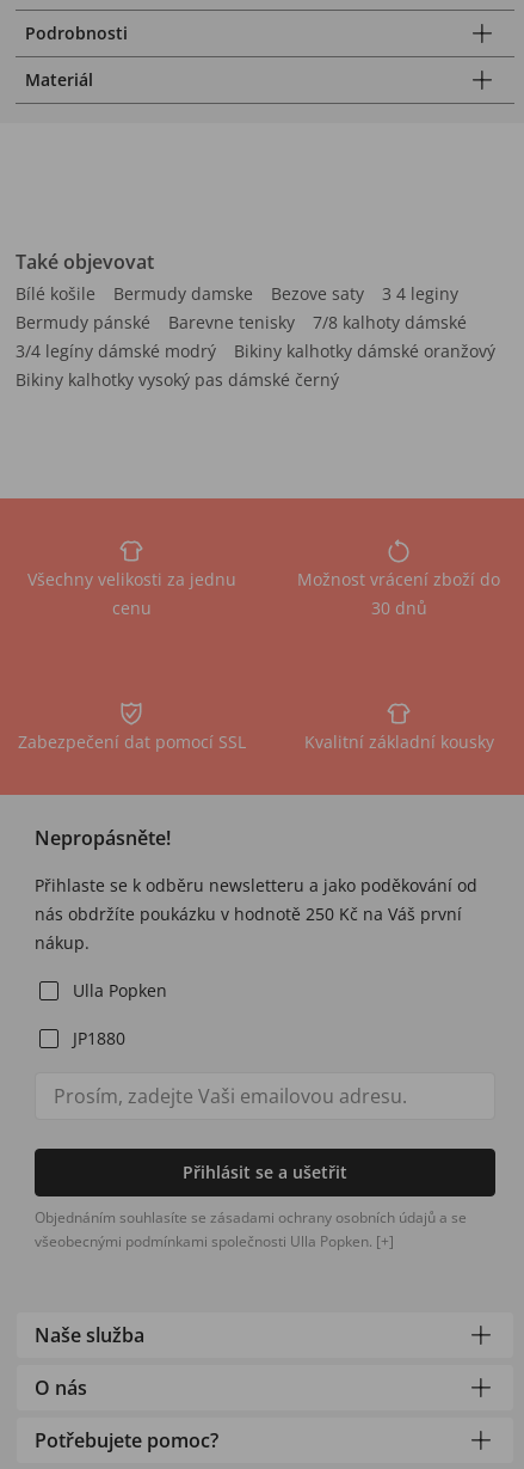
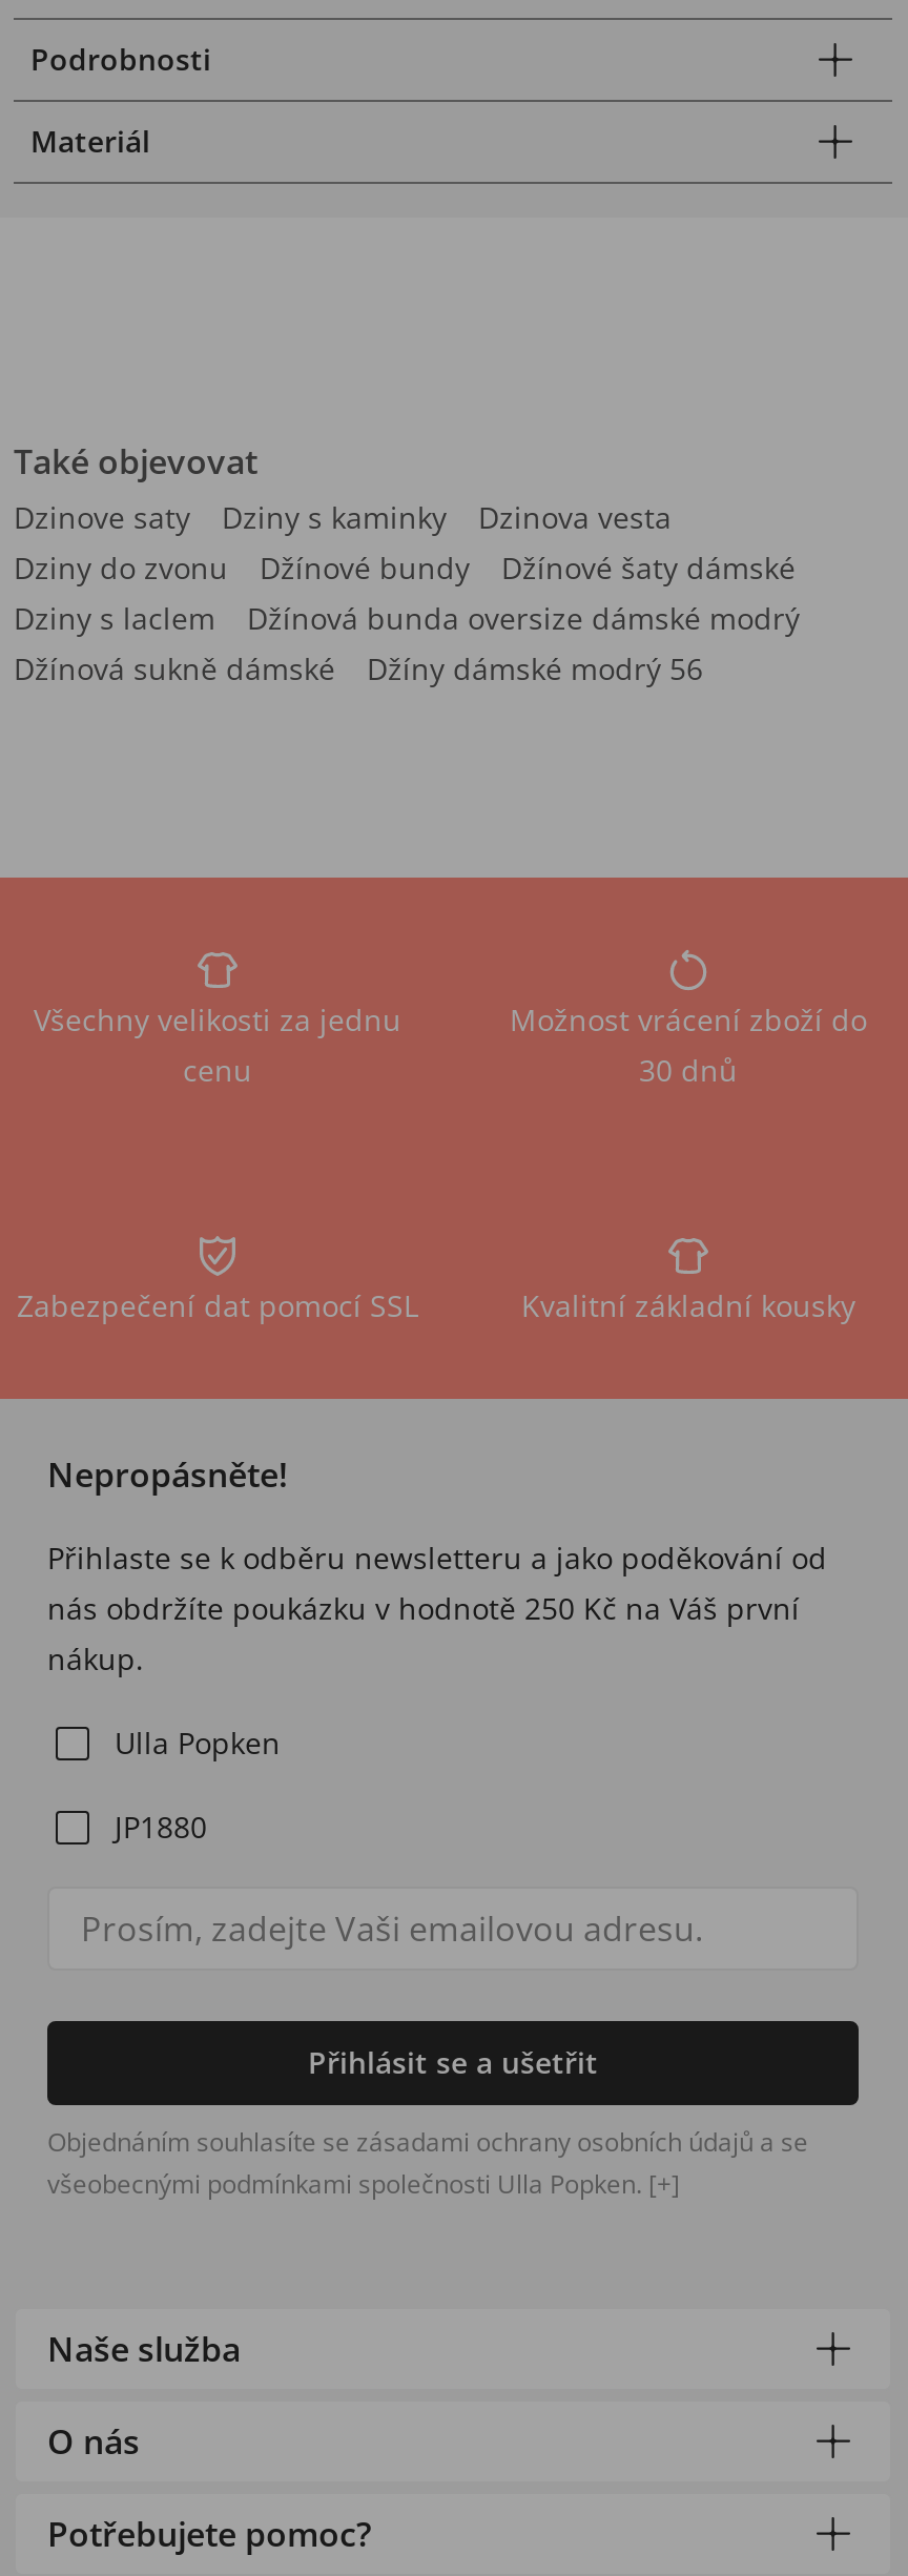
[16,282,495,391] Bílé košile | Bermudy damske | Bezove saty | 3 4 leginy | Bermudy pánské | Barevne tenisky | 7/8 kalhoty dámské | 3/4 legíny dámské modrý | Bikiny kalhotky dámské oranžový | Bikiny kalhotky vysoký pas dámské černý -> [14,497,800,688] Dzinove saty | Dziny s kaminky | Dzinova vesta | Dziny do zvonu | Džínové bundy | Džínové šaty dámské | Dziny s laclem | Džínová bunda oversize dámské modrý | Džínová sukně dámské | Džíny dámské modrý 56

